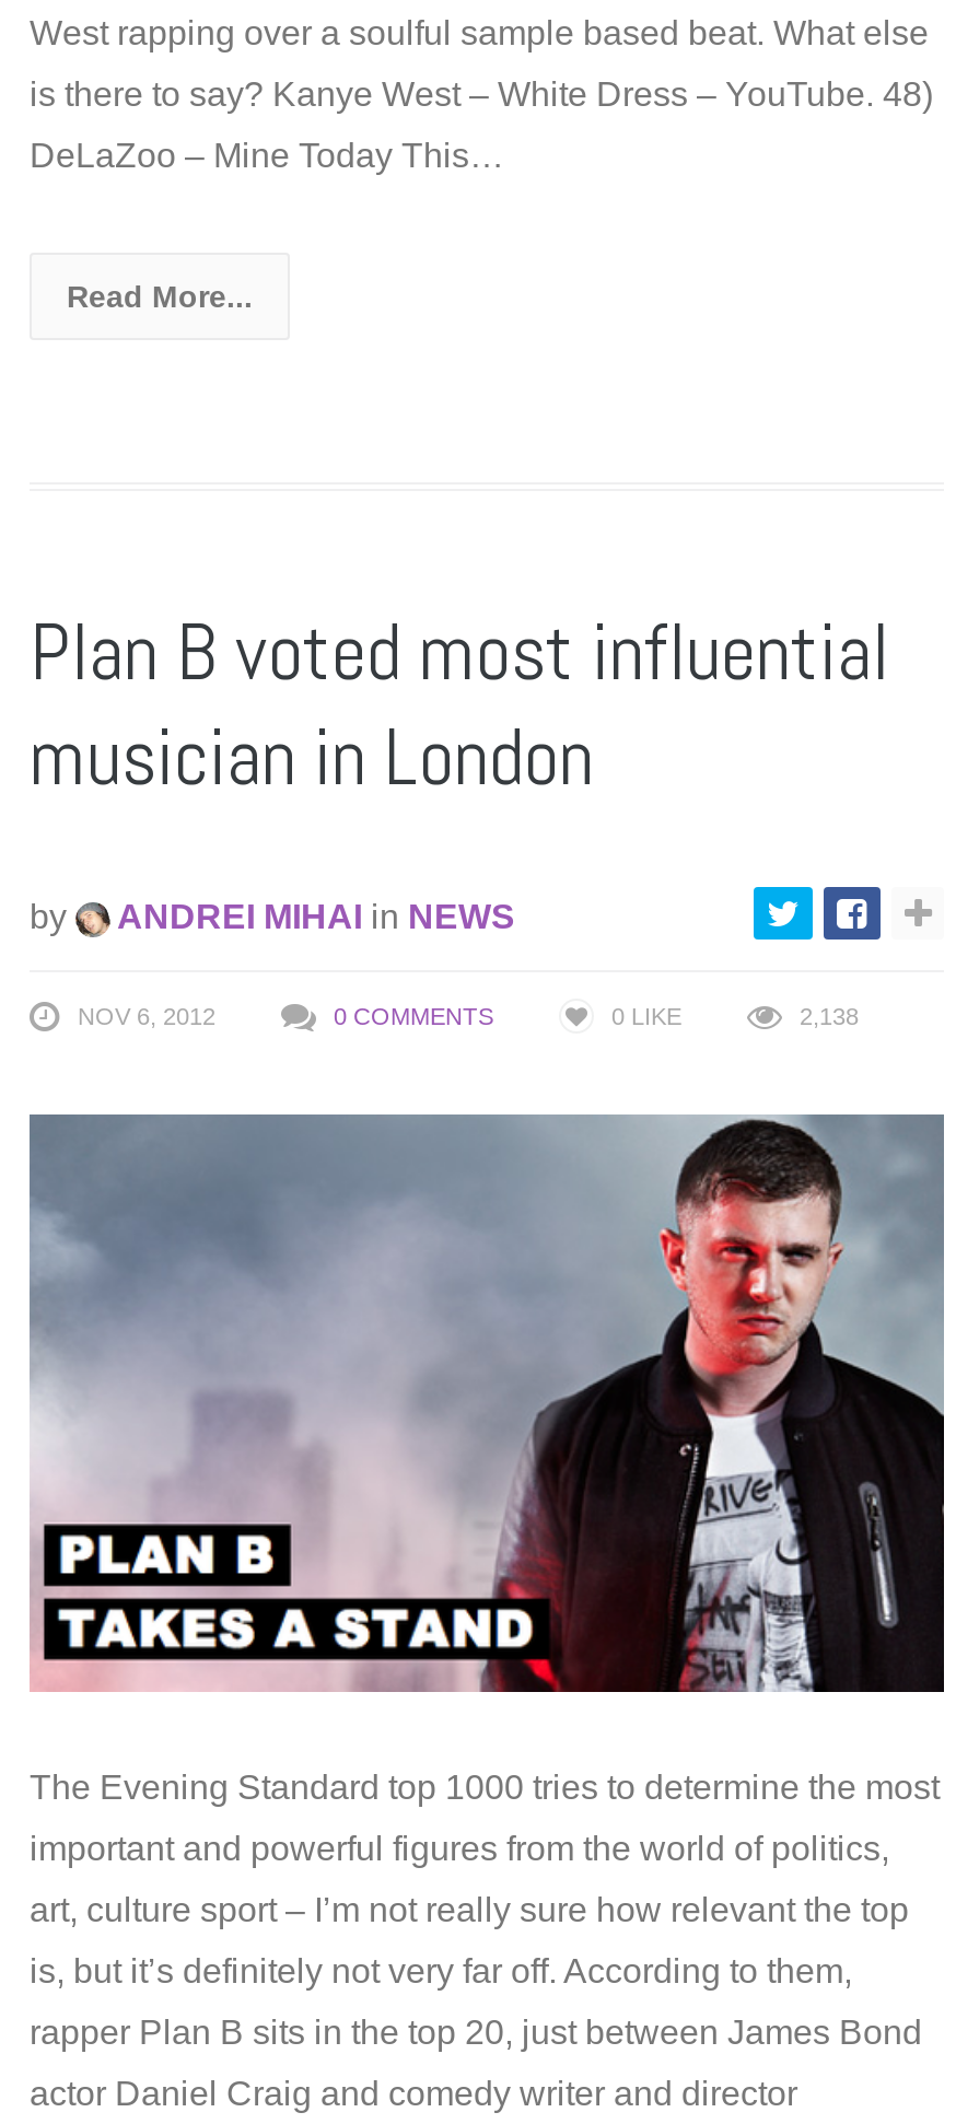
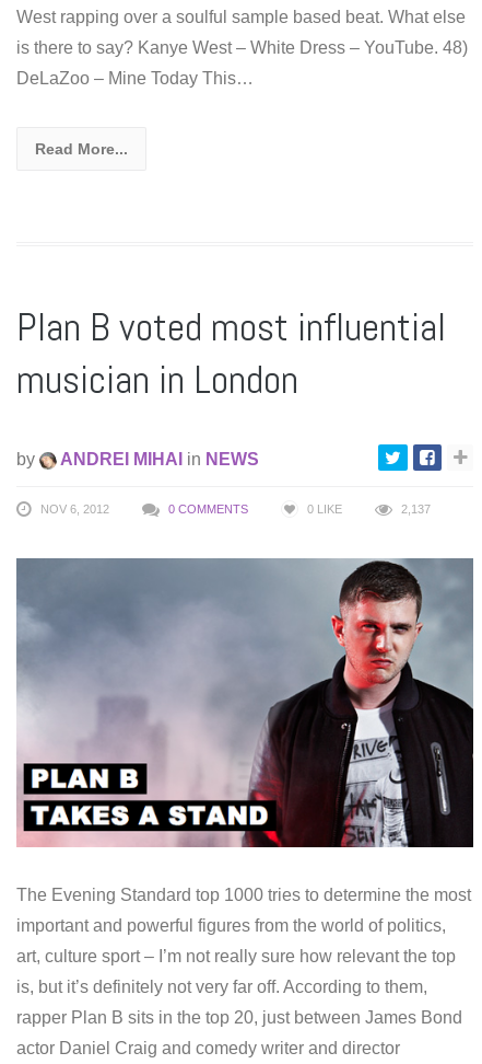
[793,1003,859,1029] 2,138 -> [398,502,431,516] 2,137

